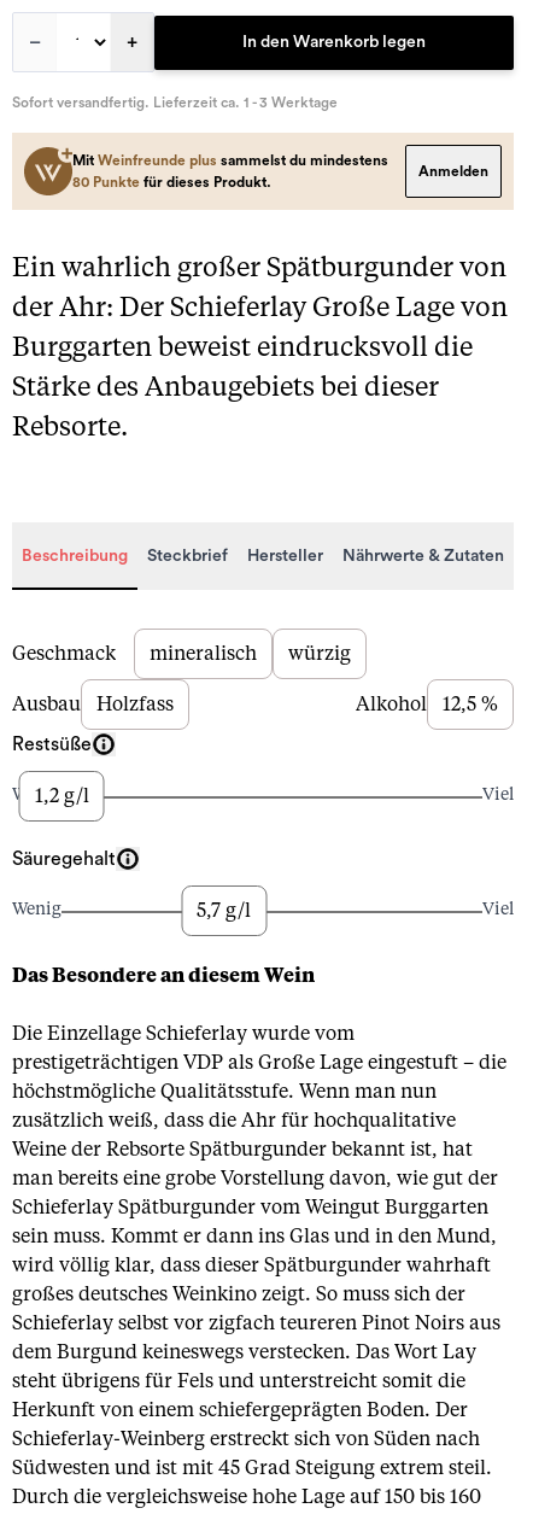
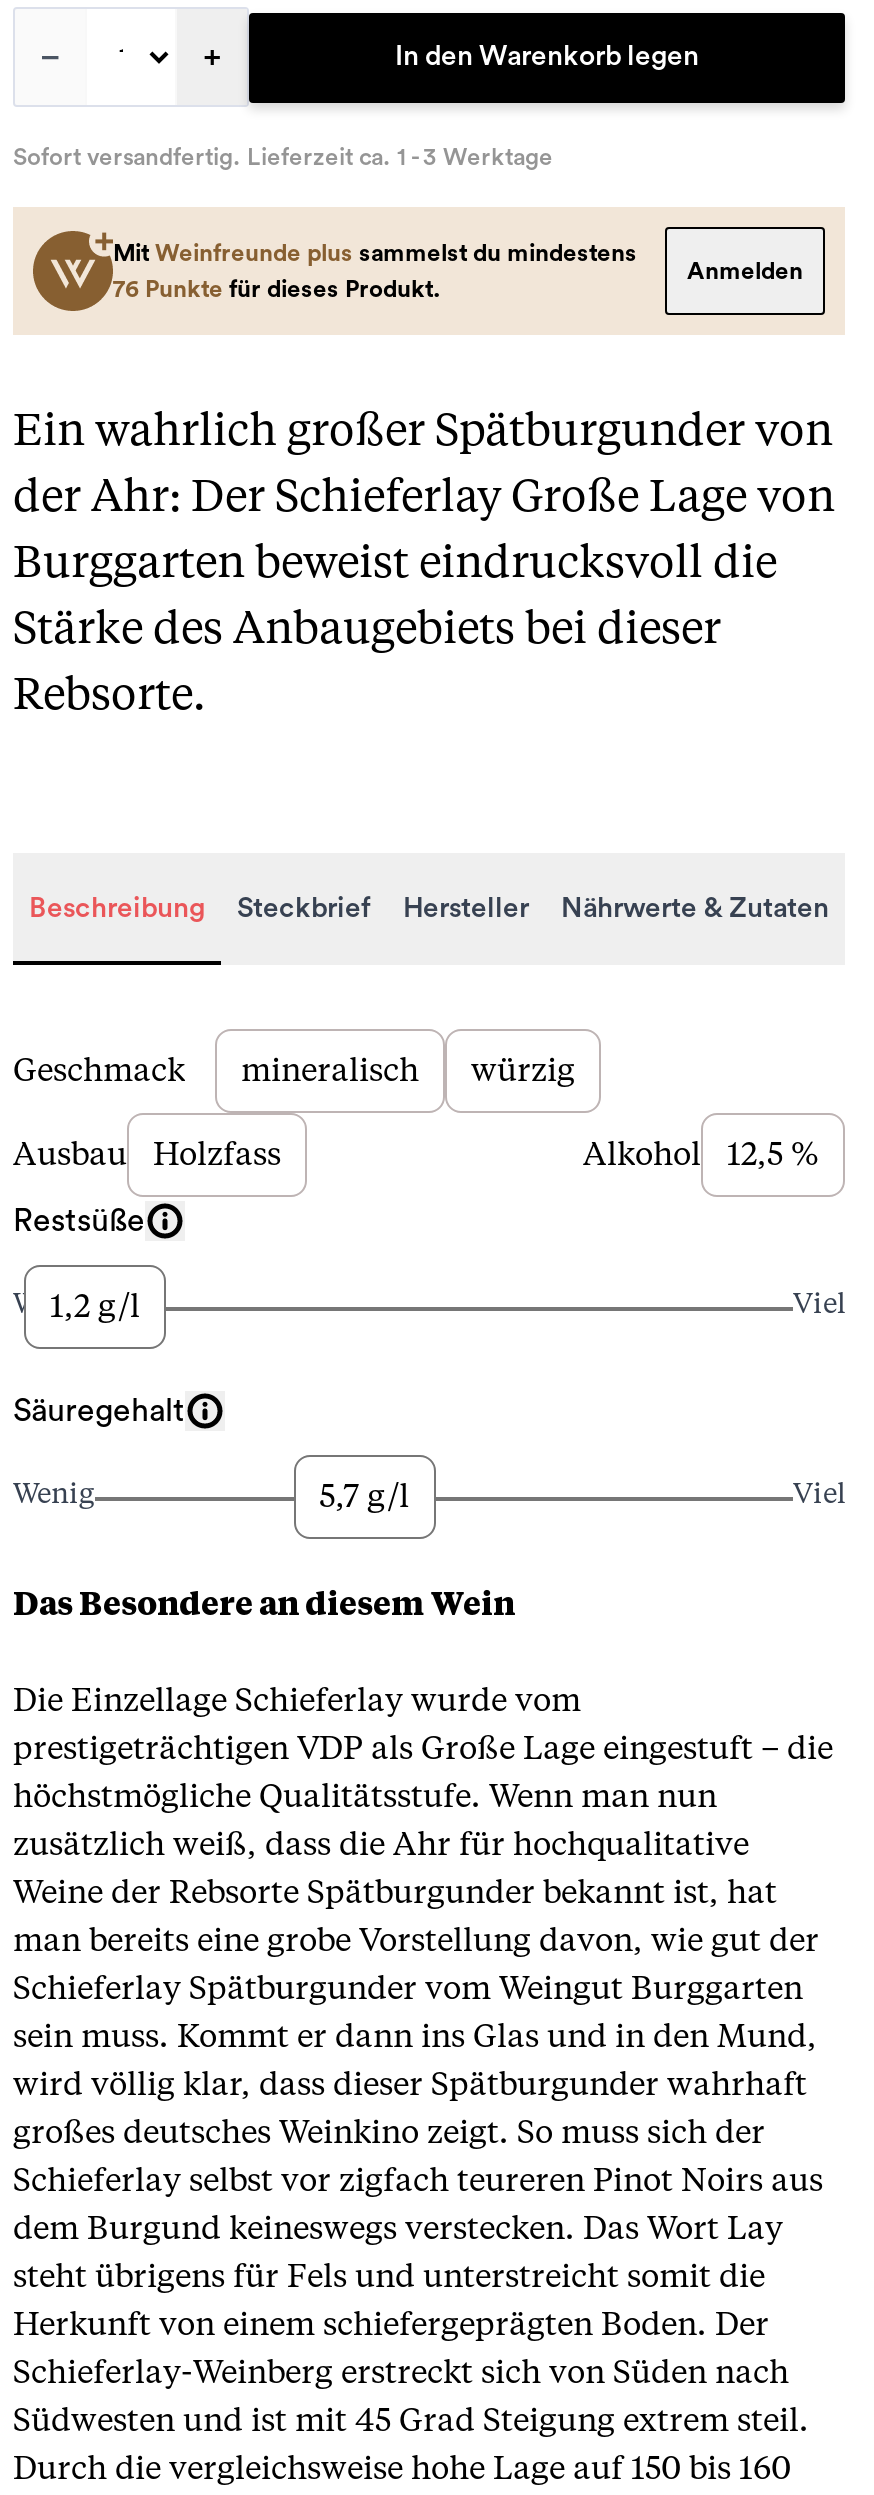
[72,175,271,189] 80 Punkte für dieses Produkt. -> [113,277,441,301] 76 Punkte für dieses Produkt.

